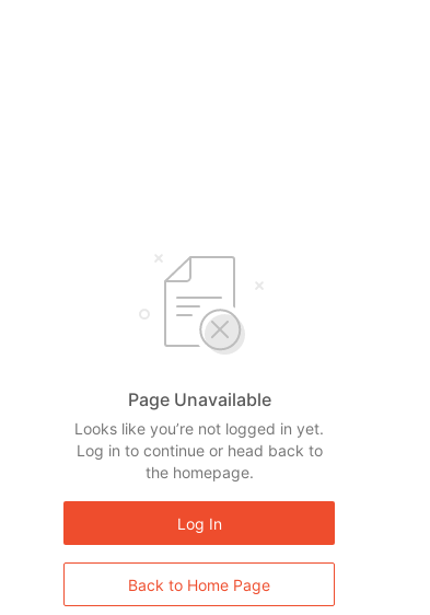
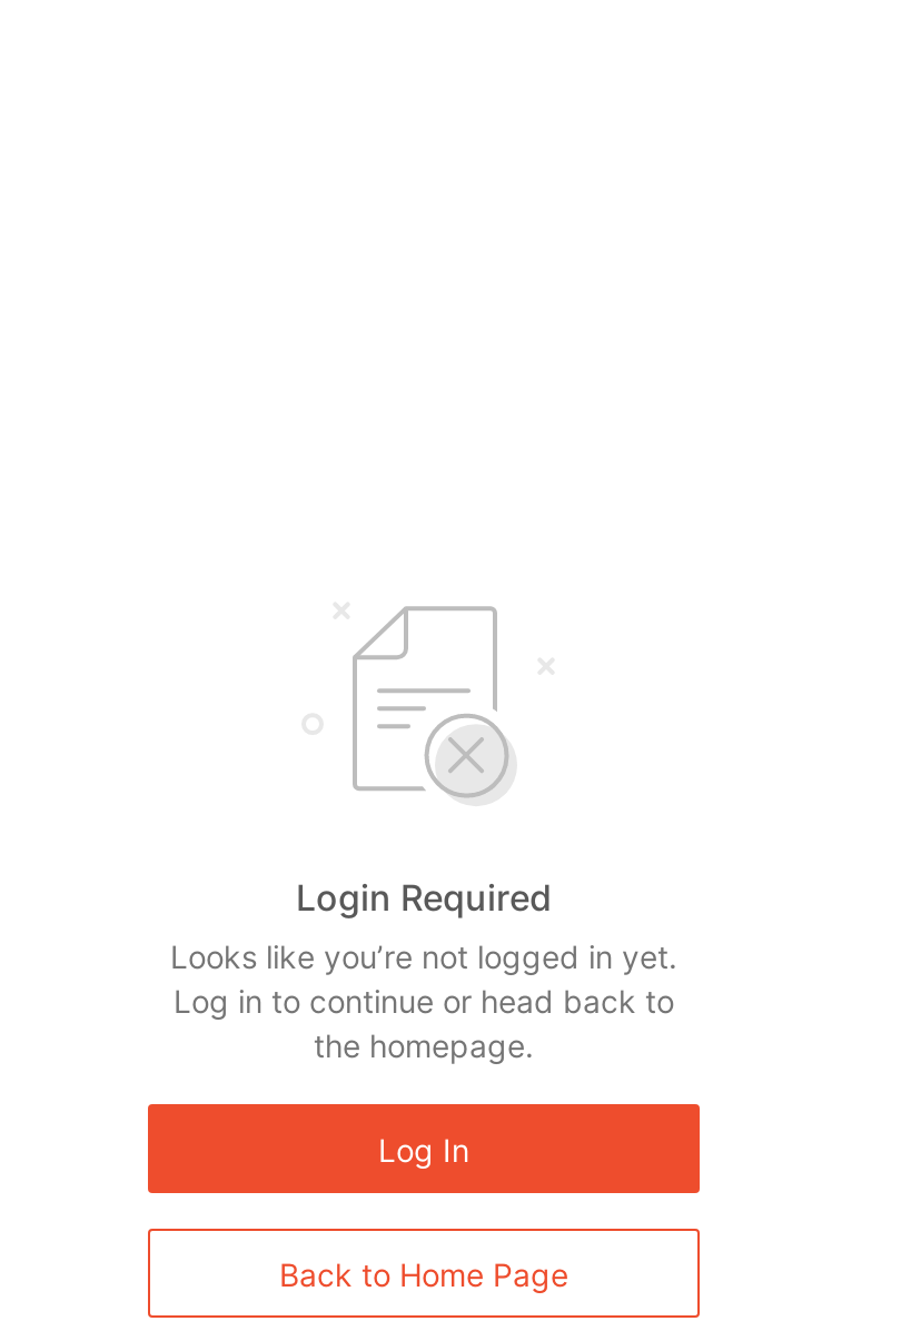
[127,388,271,410] Page Unavailable -> [296,875,552,920] Login Required

